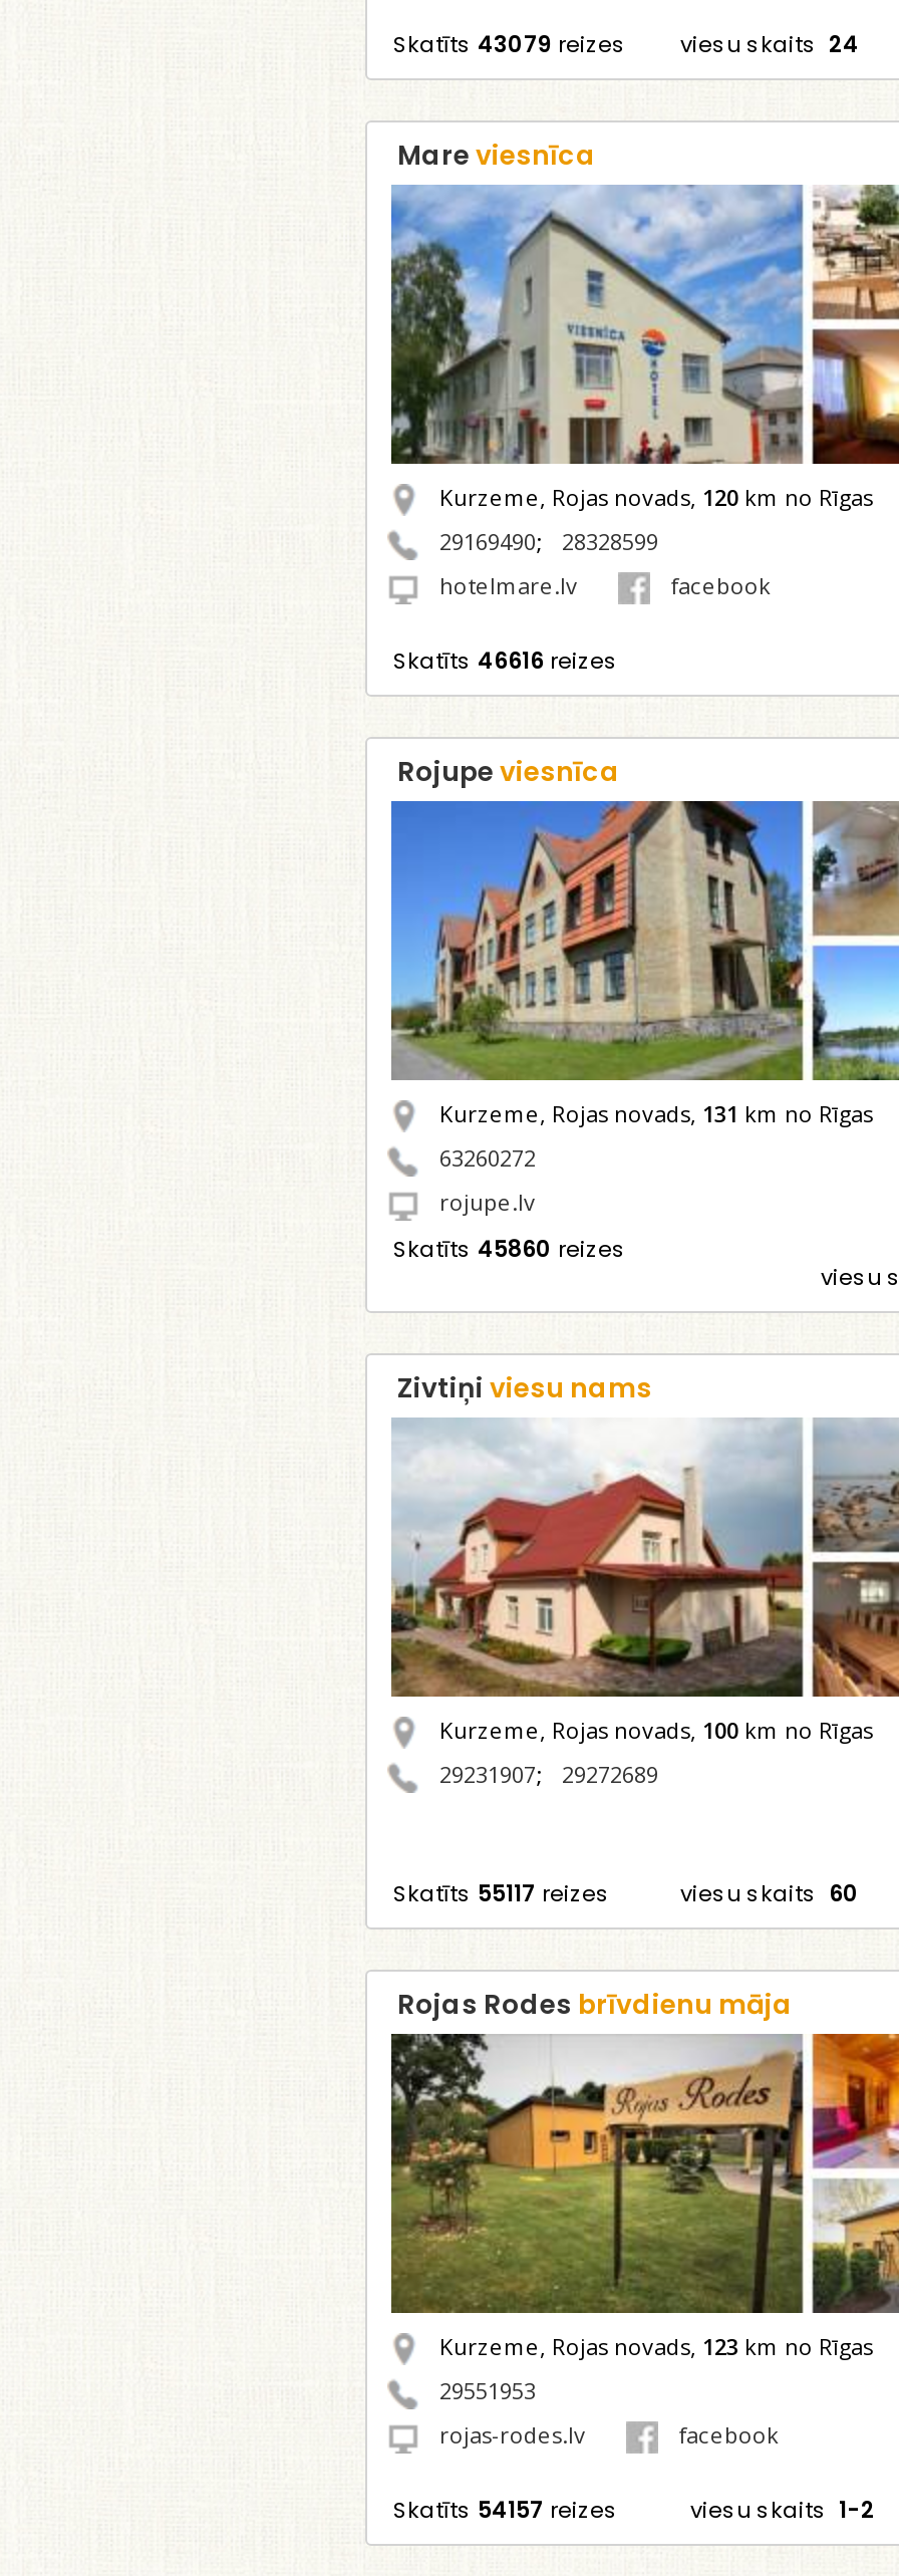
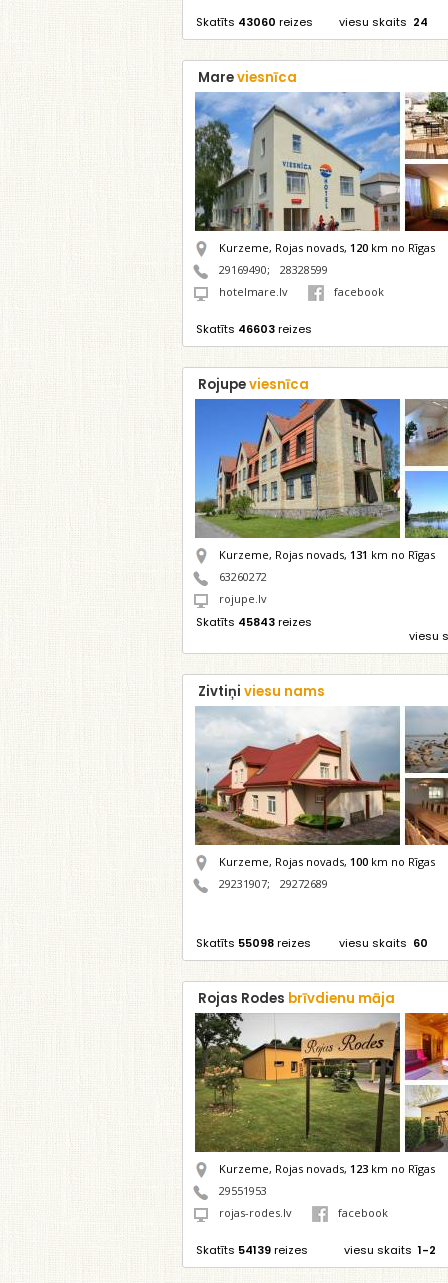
[393,28,626,60] Skatīts 43079 reizes -> [196,14,313,30] Skatīts 43060 reizes
[393,645,618,677] Skatīts 46616 reizes -> [196,321,312,337] Skatīts 46603 reizes
[393,1233,626,1265] Skatīts 45860 reizes -> [196,614,312,630] Skatīts 45843 reizes
[393,1877,610,1909] Skatīts 55117 reizes -> [196,935,311,951] Skatīts 55098 reizes
[393,2494,618,2526] Skatīts 54157 reizes -> [196,1242,308,1258] Skatīts 54139 reizes

